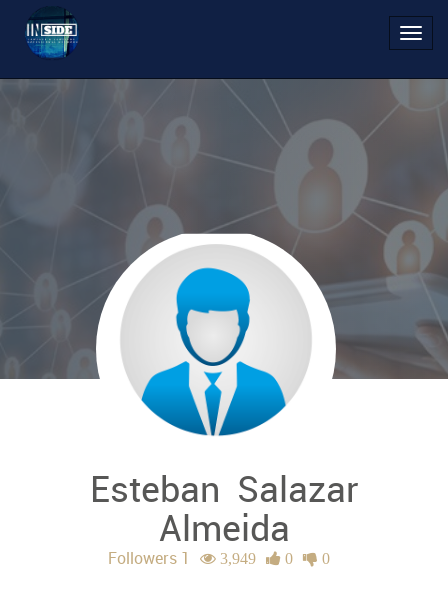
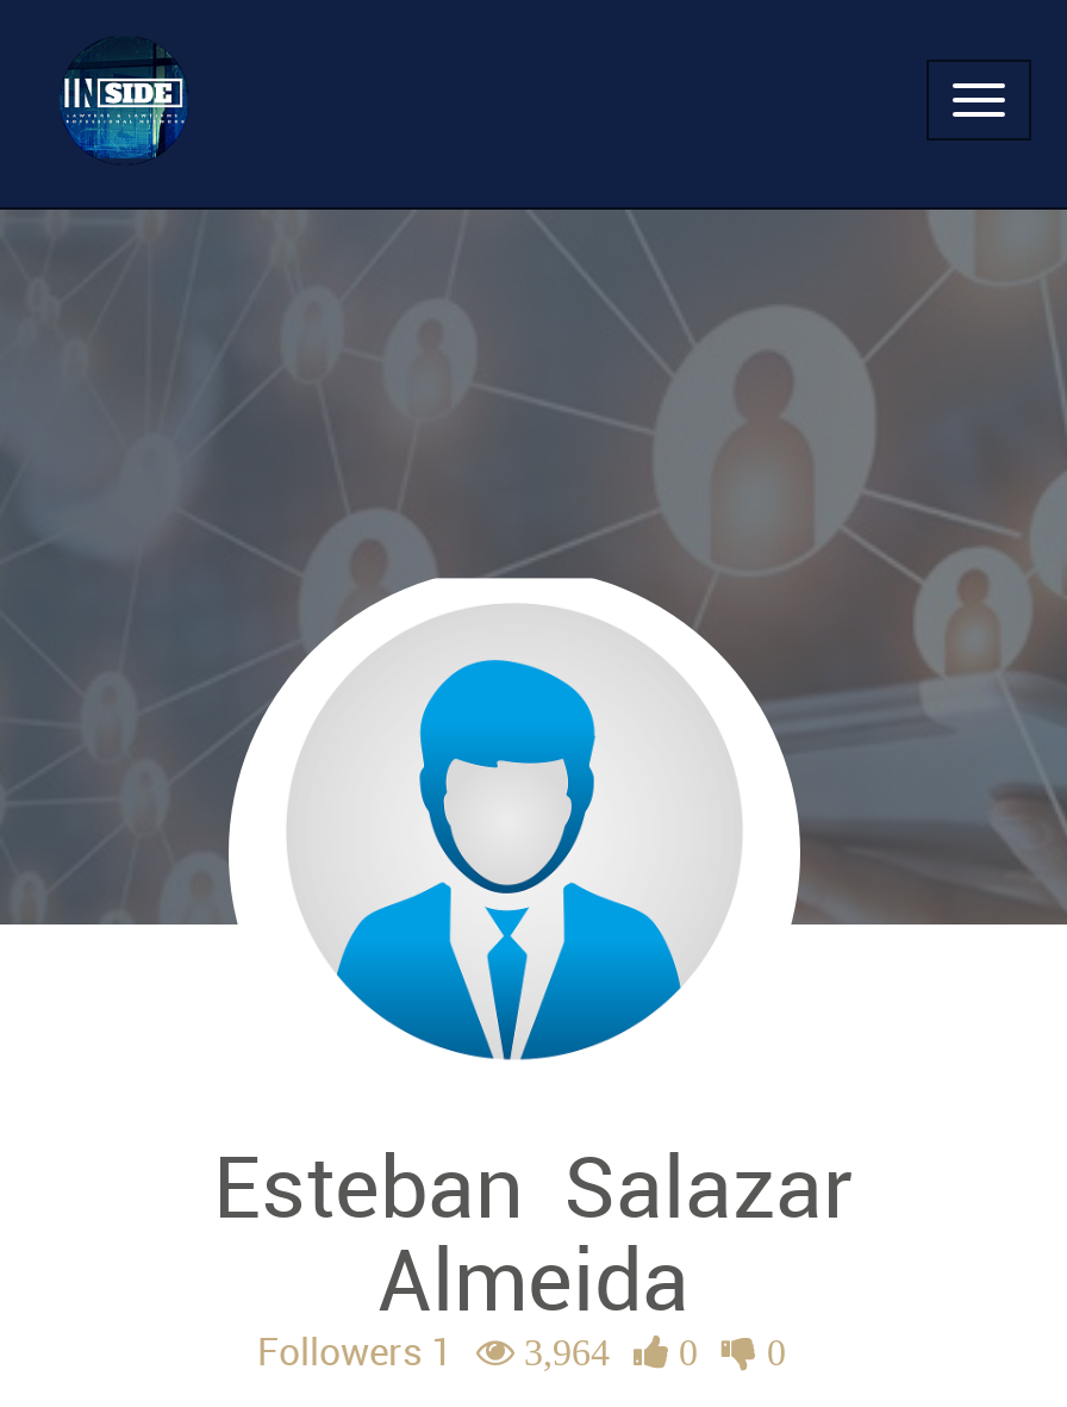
[108,547,330,569] Followers 1 3,949 0 0 -> [257,1325,786,1377] Followers 1 3,964 0 0

